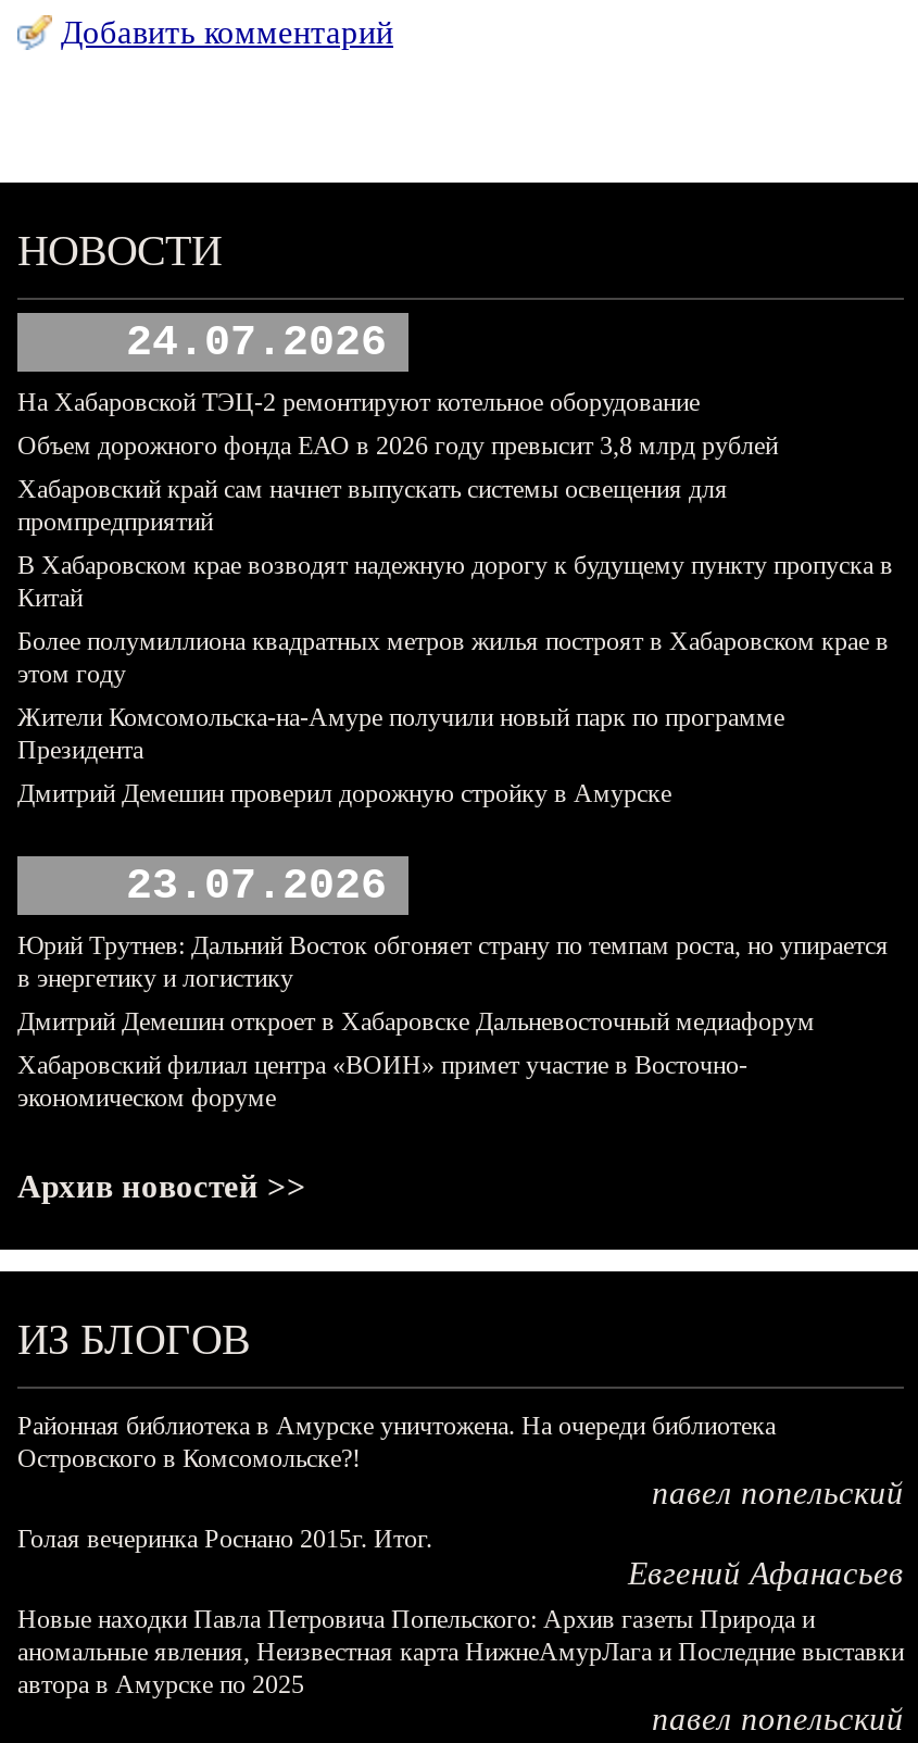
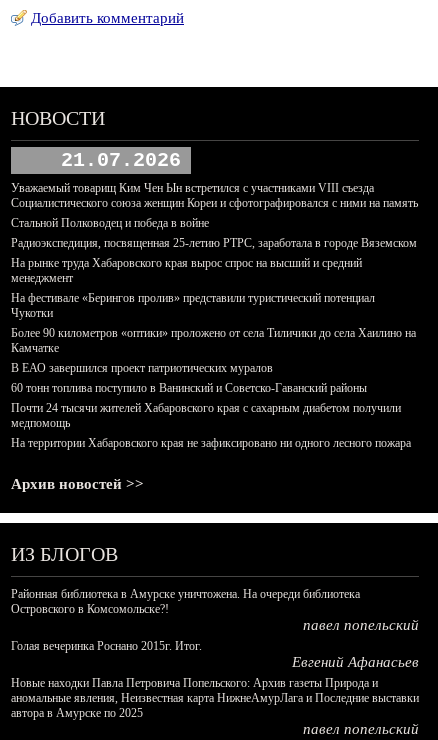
[17,317,893,1113] 24.07.2026 | На Хабаровской ТЭЦ-2 ремонтируют котельное оборудование | Объем дорожного фонда ЕАО в 2026 году превысит 3,8 млрд рублей | Хабаровский край сам начнет выпускать системы освещения для | промпредприятий | В Хабаровском крае возводят надежную дорогу к будущему пункту пропуска в | Китай | Более полумиллиона квадратных метров жилья построят в Хабаровском крае в | этом году | Жители Комсомольска-на-Амуре получили новый парк по программе | Президента | Дмитрий Демешин проверил дорожную стройку в Амурске | 23.07.2026 | Юрий Трутнев: Дальний Восток обгоняет страну по темпам роста, но упирается | в энергетику и логистику | Дмитрий Демешин откроет в Хабаровске Дальневосточный медиафорум | Хабаровский филиал центра «ВОИН» примет участие в Восточно- | экономическом форуме -> [11,149,418,450] 21.07.2026 | Уважаемый товарищ Ким Чен Ын встретился с участниками VIII съезда | Социалистического союза женщин Кореи и сфотографировался с ними на память | Стальной Полководец и победа в войне | Радиоэкспедиция, посвященная 25-летию РТРС, заработала в городе Вяземском | На рынке труда Хабаровского края вырос спрос на высший и средний | менеджмент | На фестивале «Берингов пролив» представили туристический потенциал | Чукотки | Более 90 километров «оптики» проложено от села Тиличики до села Хаилино на | Камчатке | В ЕАО завершился проект патриотических муралов | 60 тонн топлива поступило в Ванинский и Советско-Гаванский районы | Почти 24 тысячи жителей Хабаровского края с сахарным диабетом получили | медпомощь | На территории Хабаровского края не зафиксировано ни одного лесного пожара

